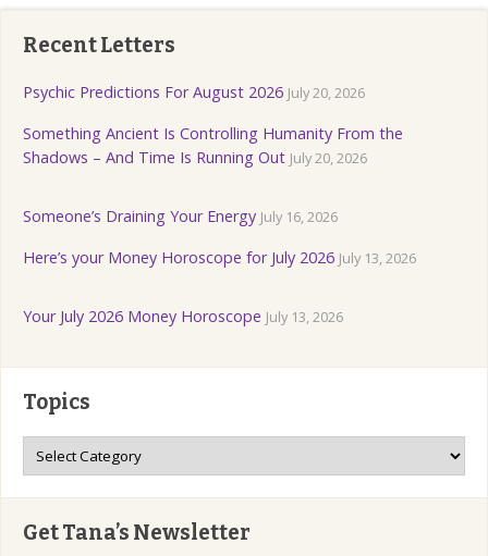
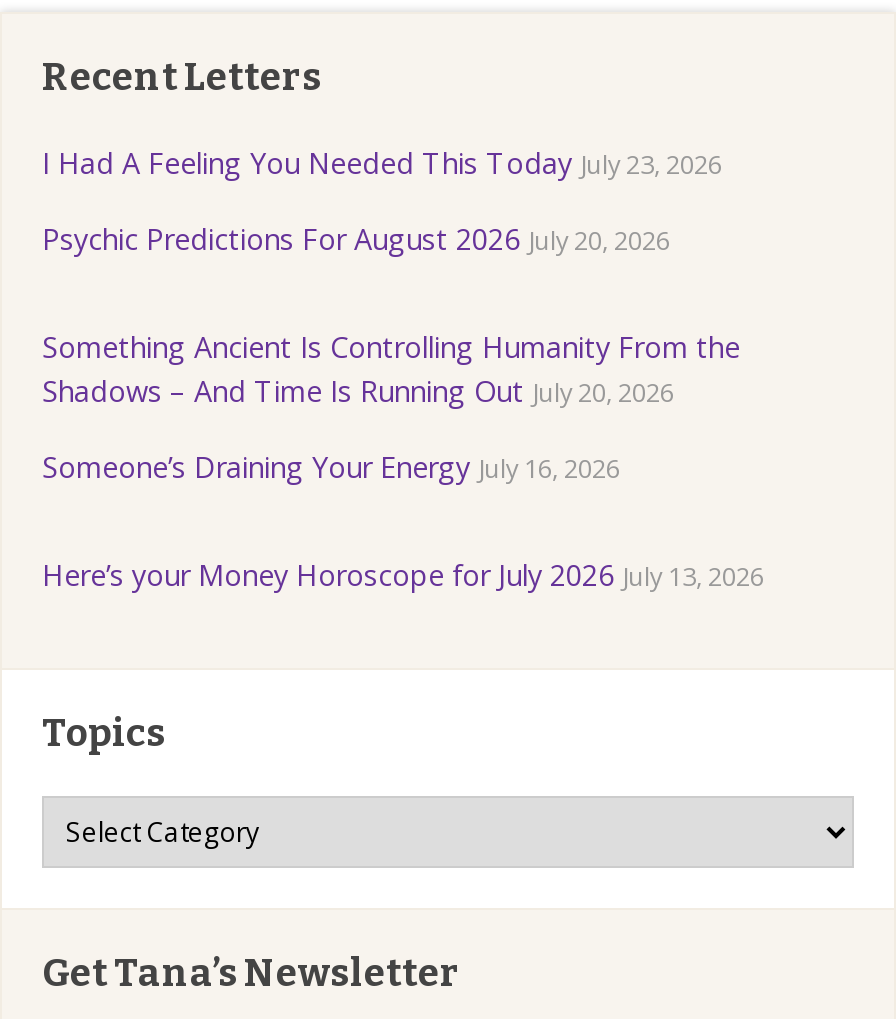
none -> [42,145,722,183] I Had A Feeling You Needed This Today July 23, 2026
moved [23,82,365,103] -> [42,221,670,259]: Psychic Predictions For August 2026 July 20, 2026
moved [23,123,403,168] -> [42,329,740,411]: Something Ancient Is Controlling Humanity From the | Shadows – And Time Is Running Out July 20, 2026
moved [23,206,338,227] -> [42,449,620,487]: Someone’s Draining Your Energy July 16, 2026
moved [23,247,416,268] -> [42,557,764,595]: Here’s your Money Horoscope for July 2026 July 13, 2026
[23,306,343,327] Your July 2026 Money Horoscope July 13, 2026 -> none

